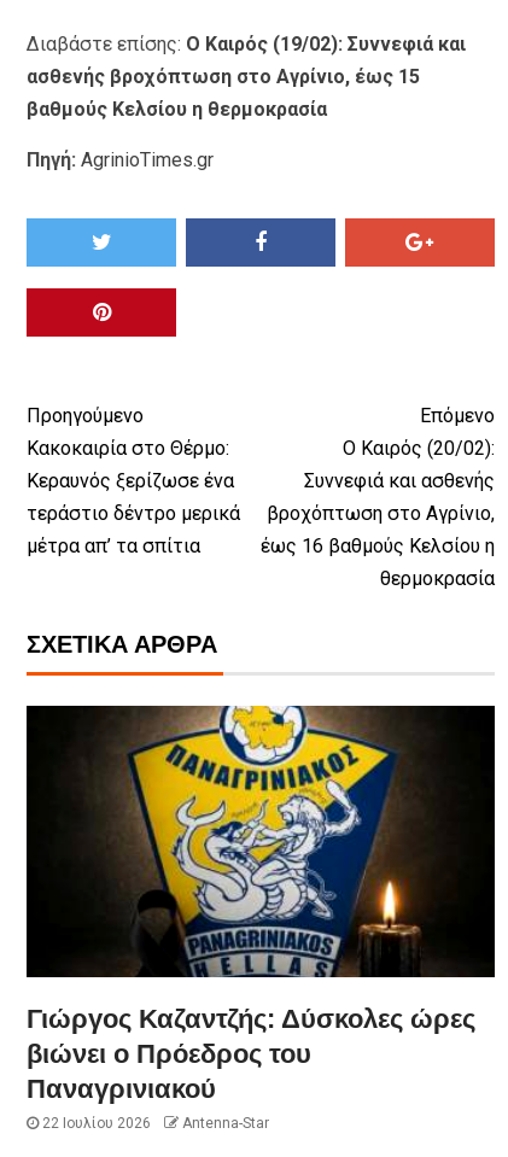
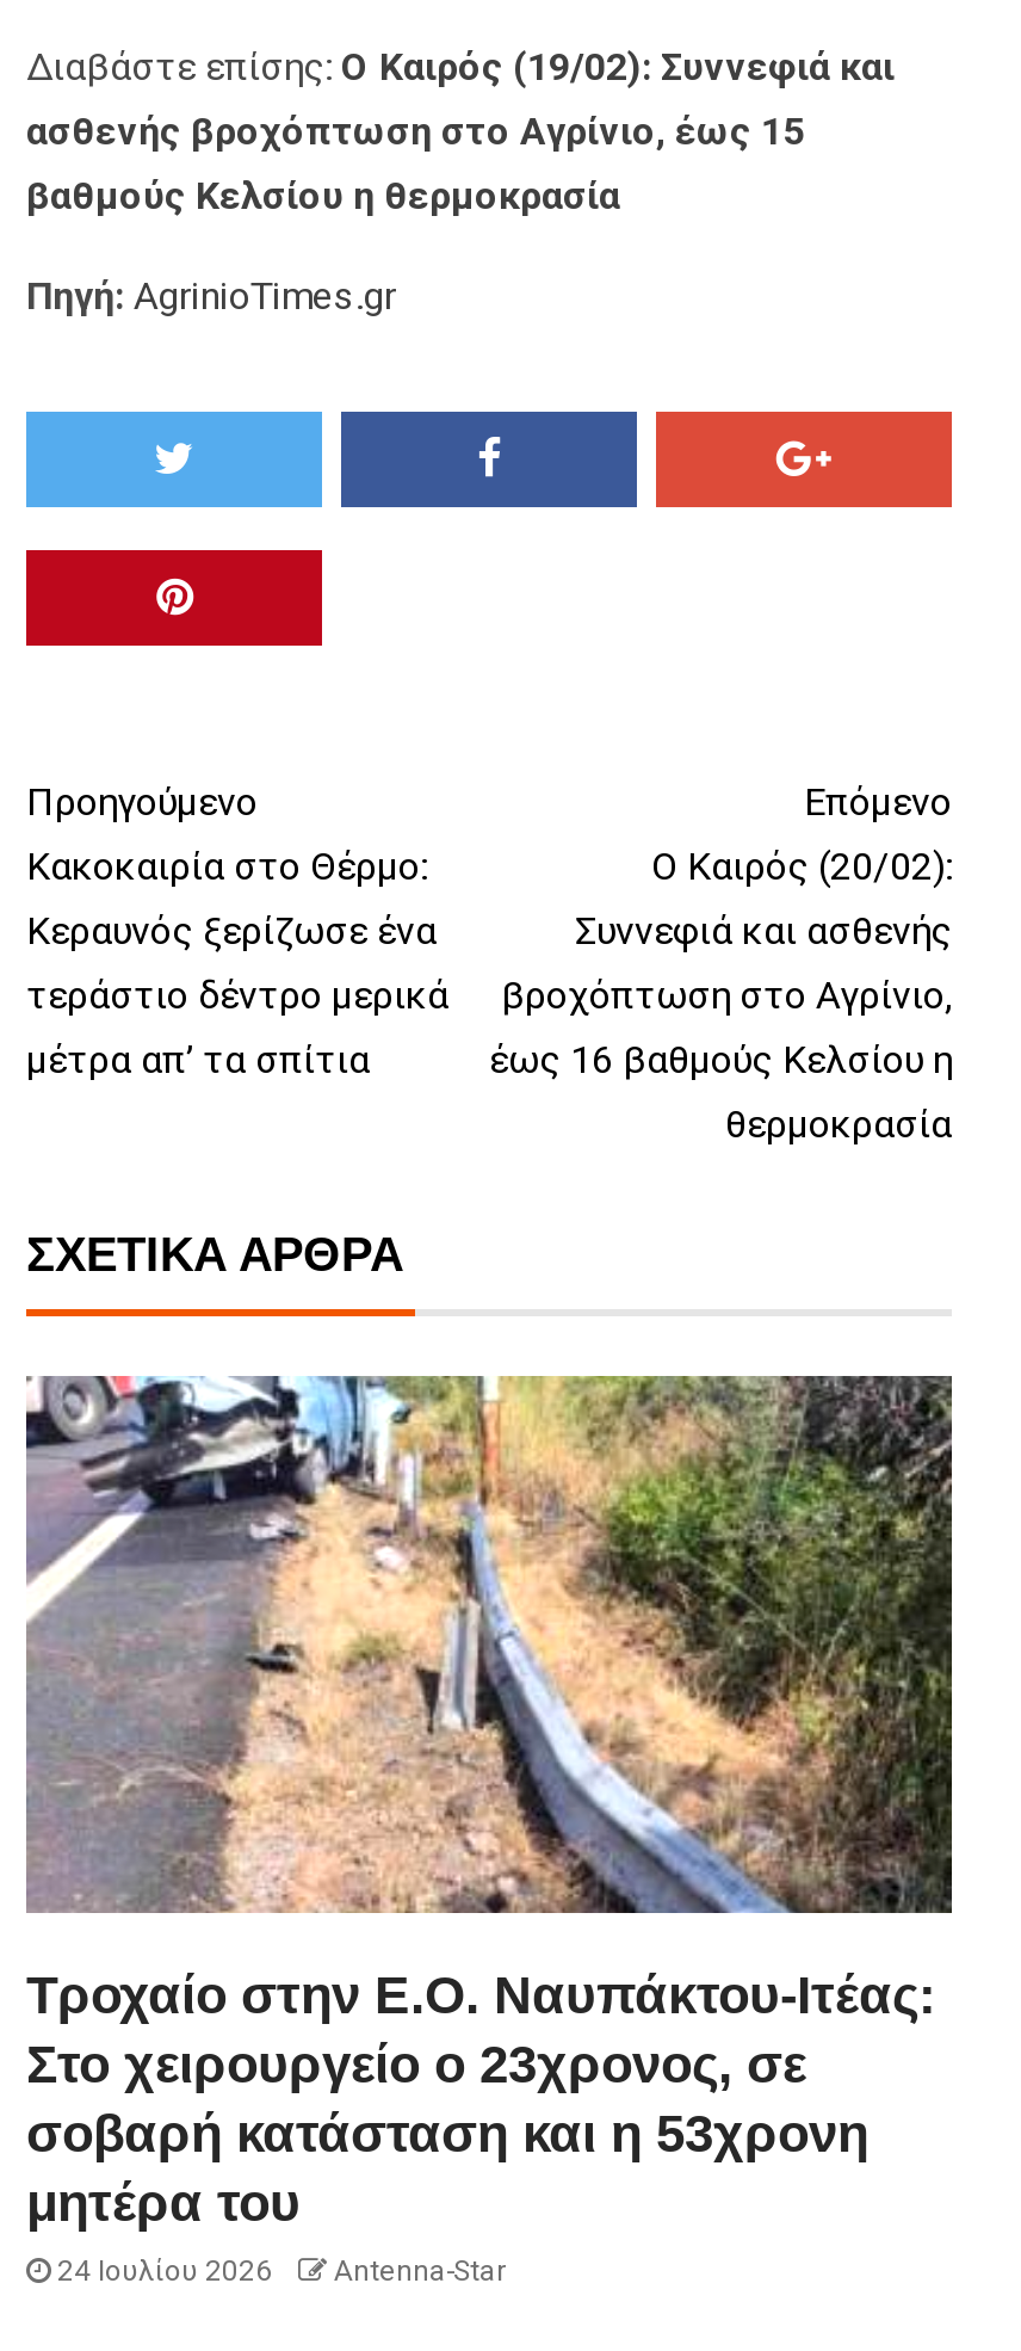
[27,705,495,1132] [image] | Γιώργος Καζαντζής: Δύσκολες ώρες | βιώνει ο Πρόεδρος του | Παναγρινιακού | 22 Ιουλίου 2026 -> [24,1374,954,2289] [image] | Τροχαίο στην Ε.Ο. Ναυπάκτου-Ιτέας: | Στο χειρουργείο ο 23χρονος, σε | σοβαρή κατάσταση και η 53χρονη | μητέρα του | 24 Ιουλίου 2026

